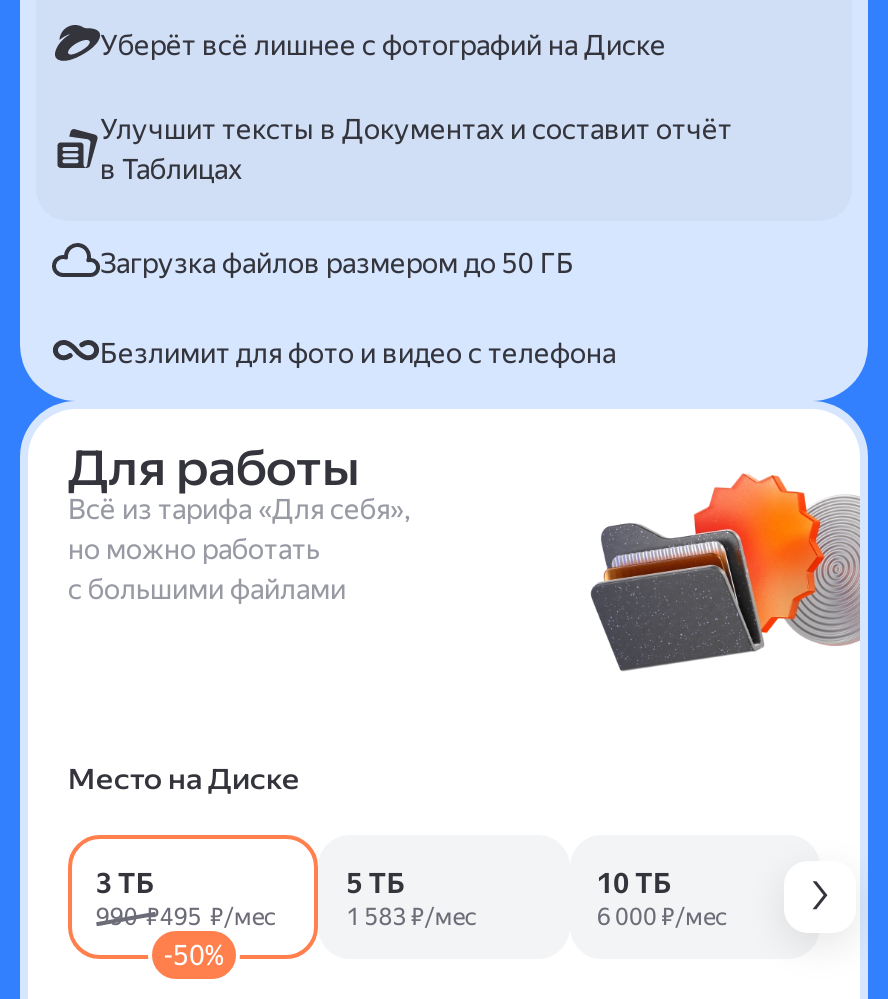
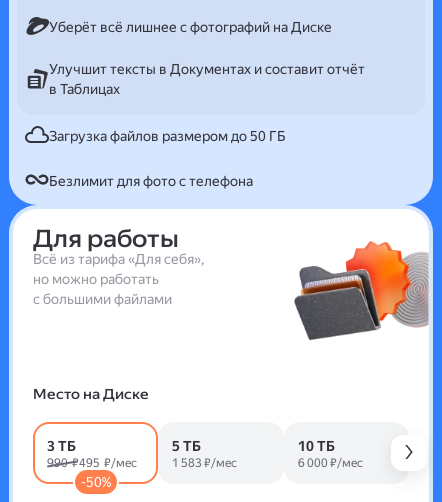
[100,336,616,368] Безлимит для фото и видео с телефона -> [49,172,253,188] Безлимит для фото с телефона

